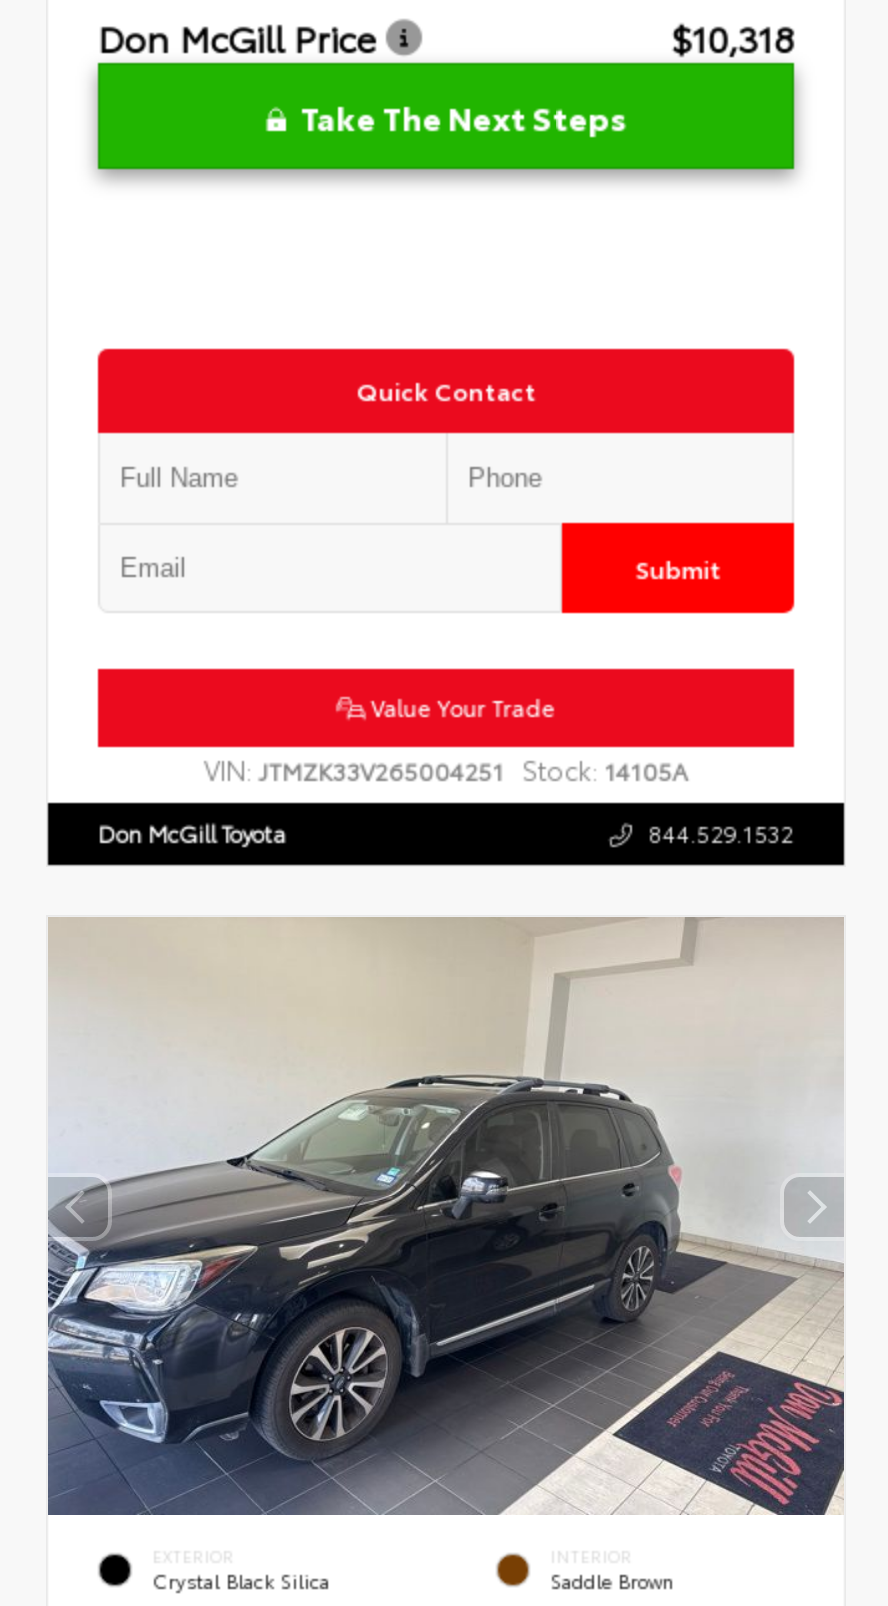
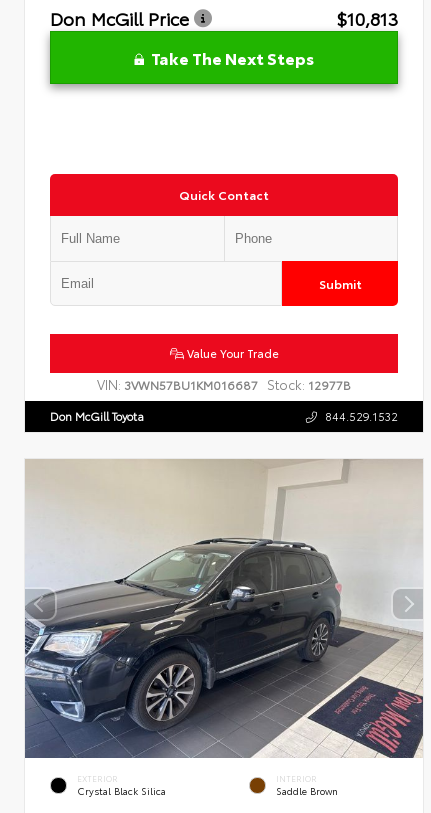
[670,9,794,61] $10,318 -> [336,4,398,30] $10,813
[204,749,688,785] VIN:JTMZK33V265004251 Stock:14105A -> [97,374,351,392] VIN:3VWN57BU1KM016687 Stock:12977B

